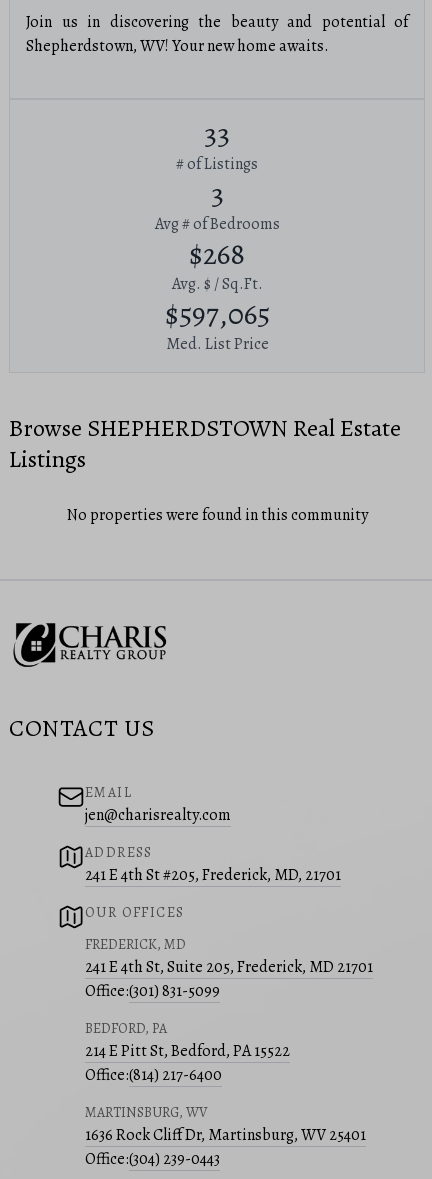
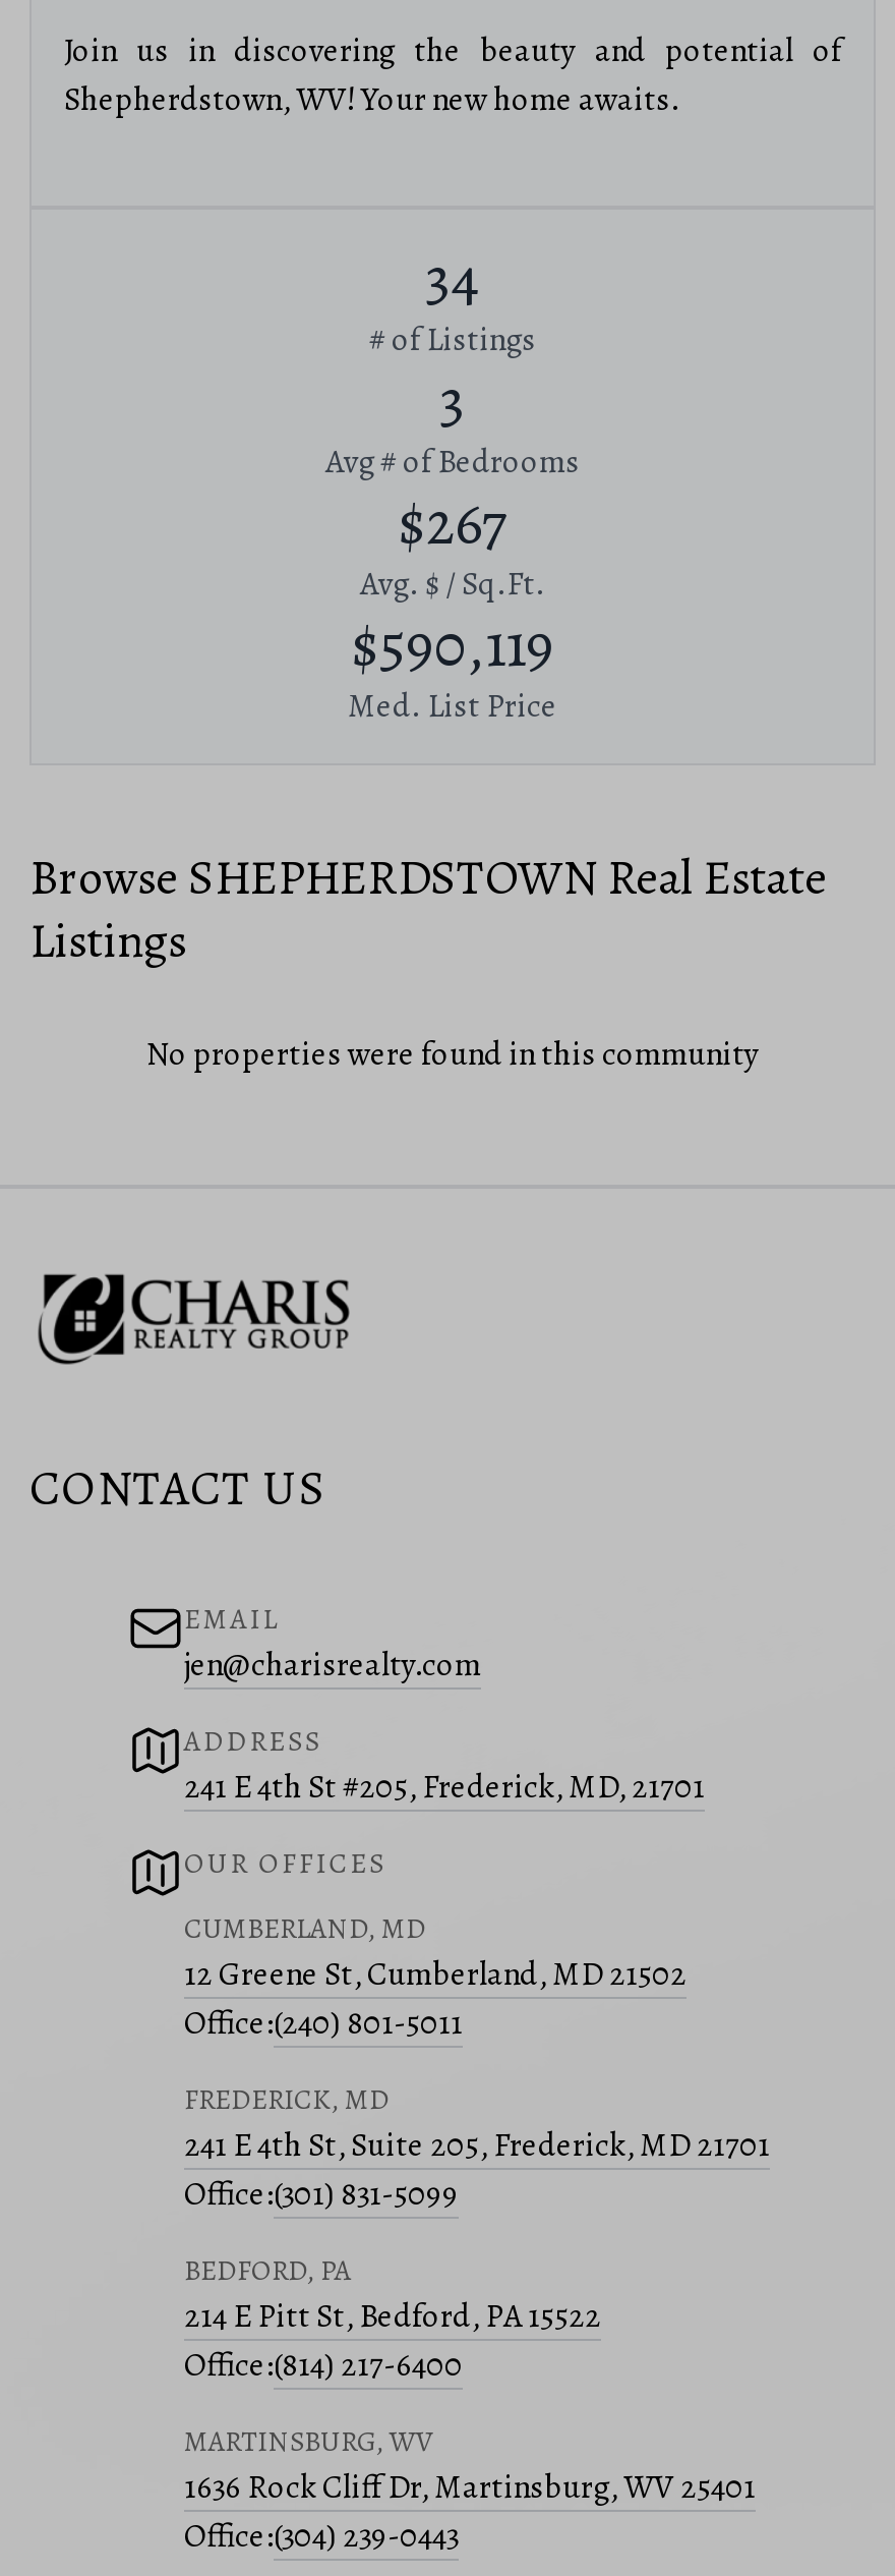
[204,114,230,154] 33 -> [425,238,480,319] 34
[189,234,245,274] $268 -> [398,482,508,563] $267
[164,294,269,334] $597,065 -> [351,604,554,686] $590,119
none -> [184,1909,687,2046] CUMBERLAND, MD | 12 Greene St, Cumberland, MD 21502 | Office:(240) 801-5011

